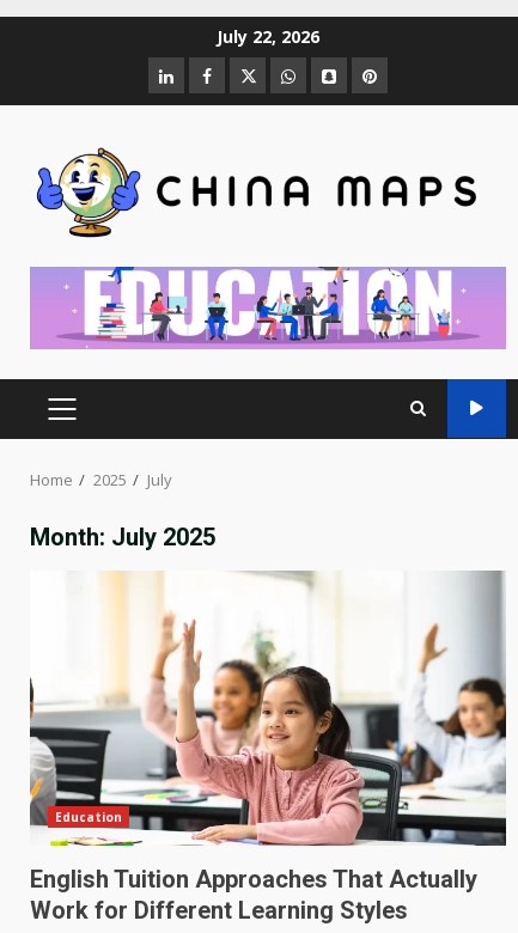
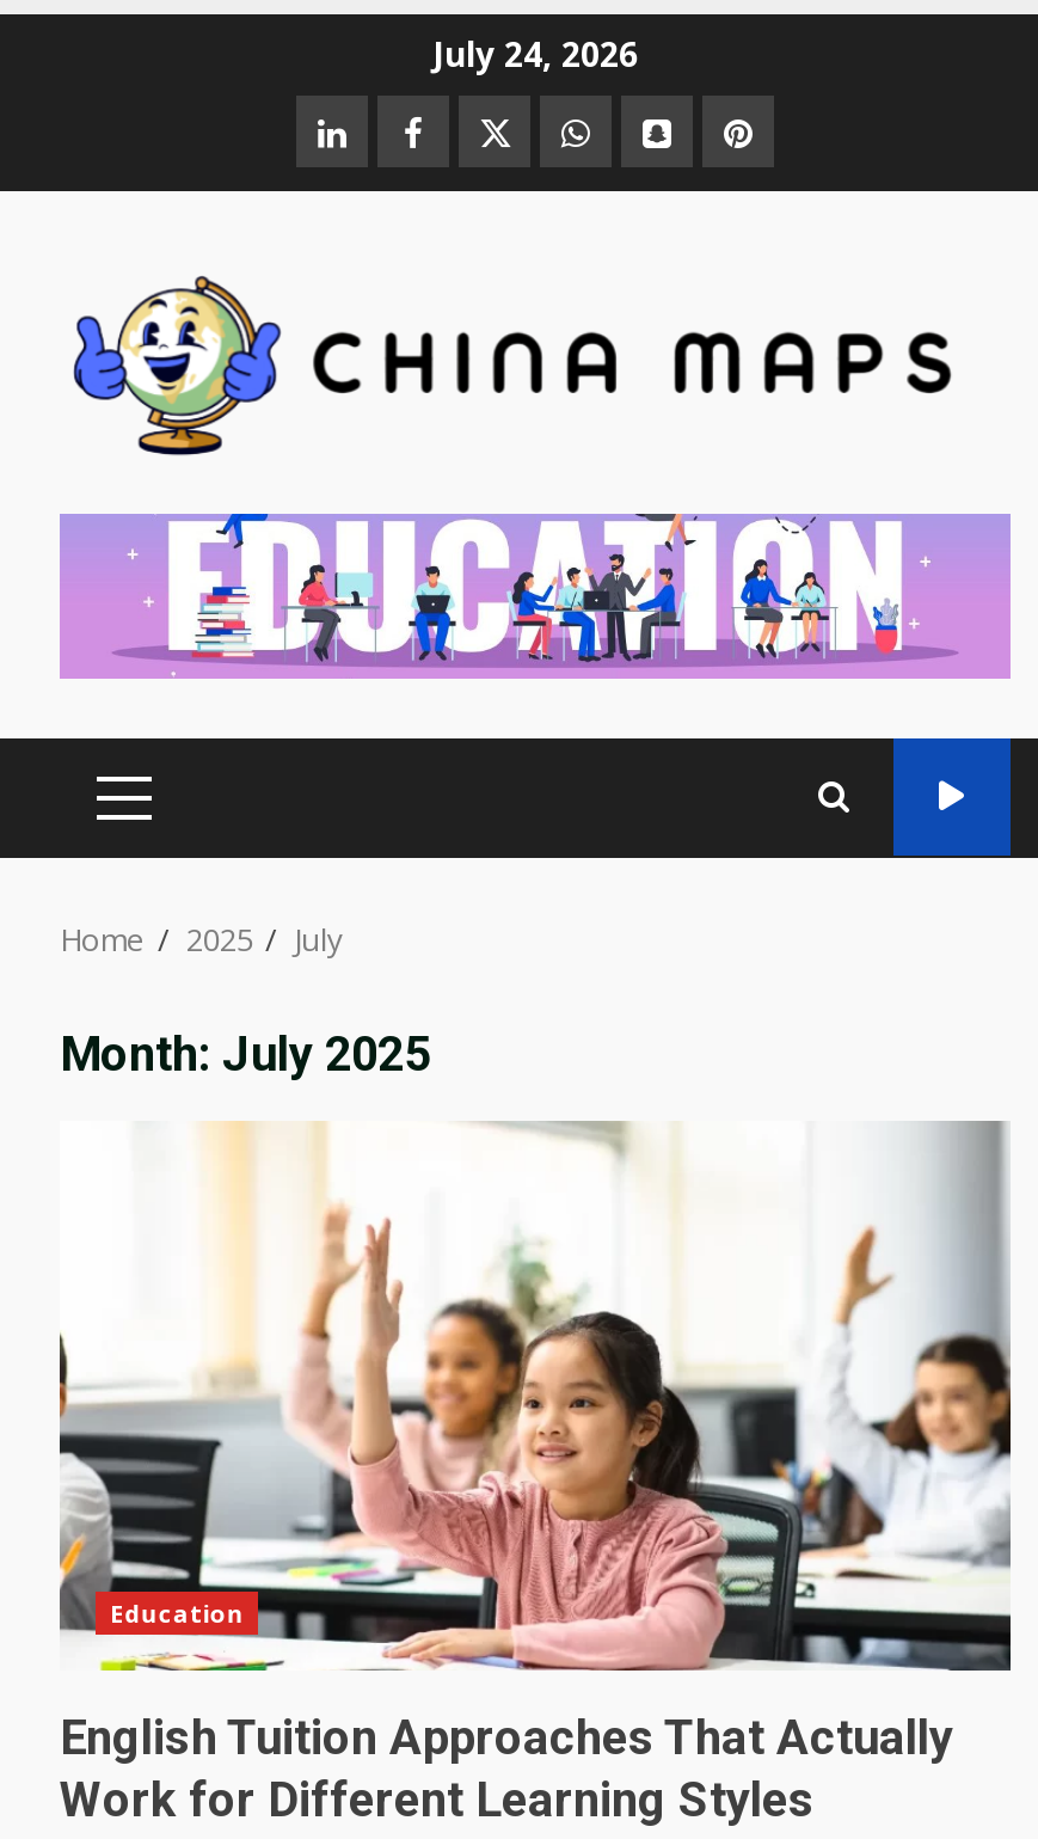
[217,25,319,48] July 22, 2026 -> [432,31,638,76] July 24, 2026

